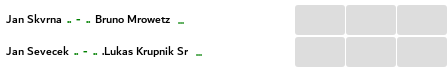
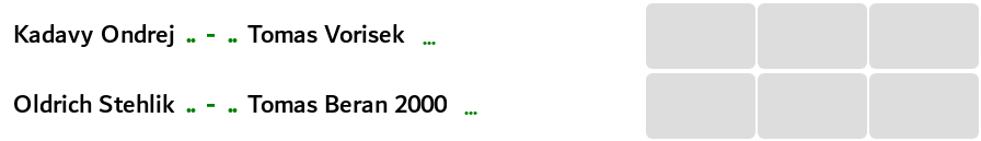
[6,9,184,30] Jan Skvrna .. - .. Bruno Mrowetz ... -> [13,12,436,58] Kadavy Ondrej .. - .. Tomas Vorisek ...
[6,41,202,62] Jan Sevecek .. - .. Lukas Krupnik Sr. ... -> [13,82,477,128] Oldrich Stehlik .. - .. Tomas Beran 2000 ...

